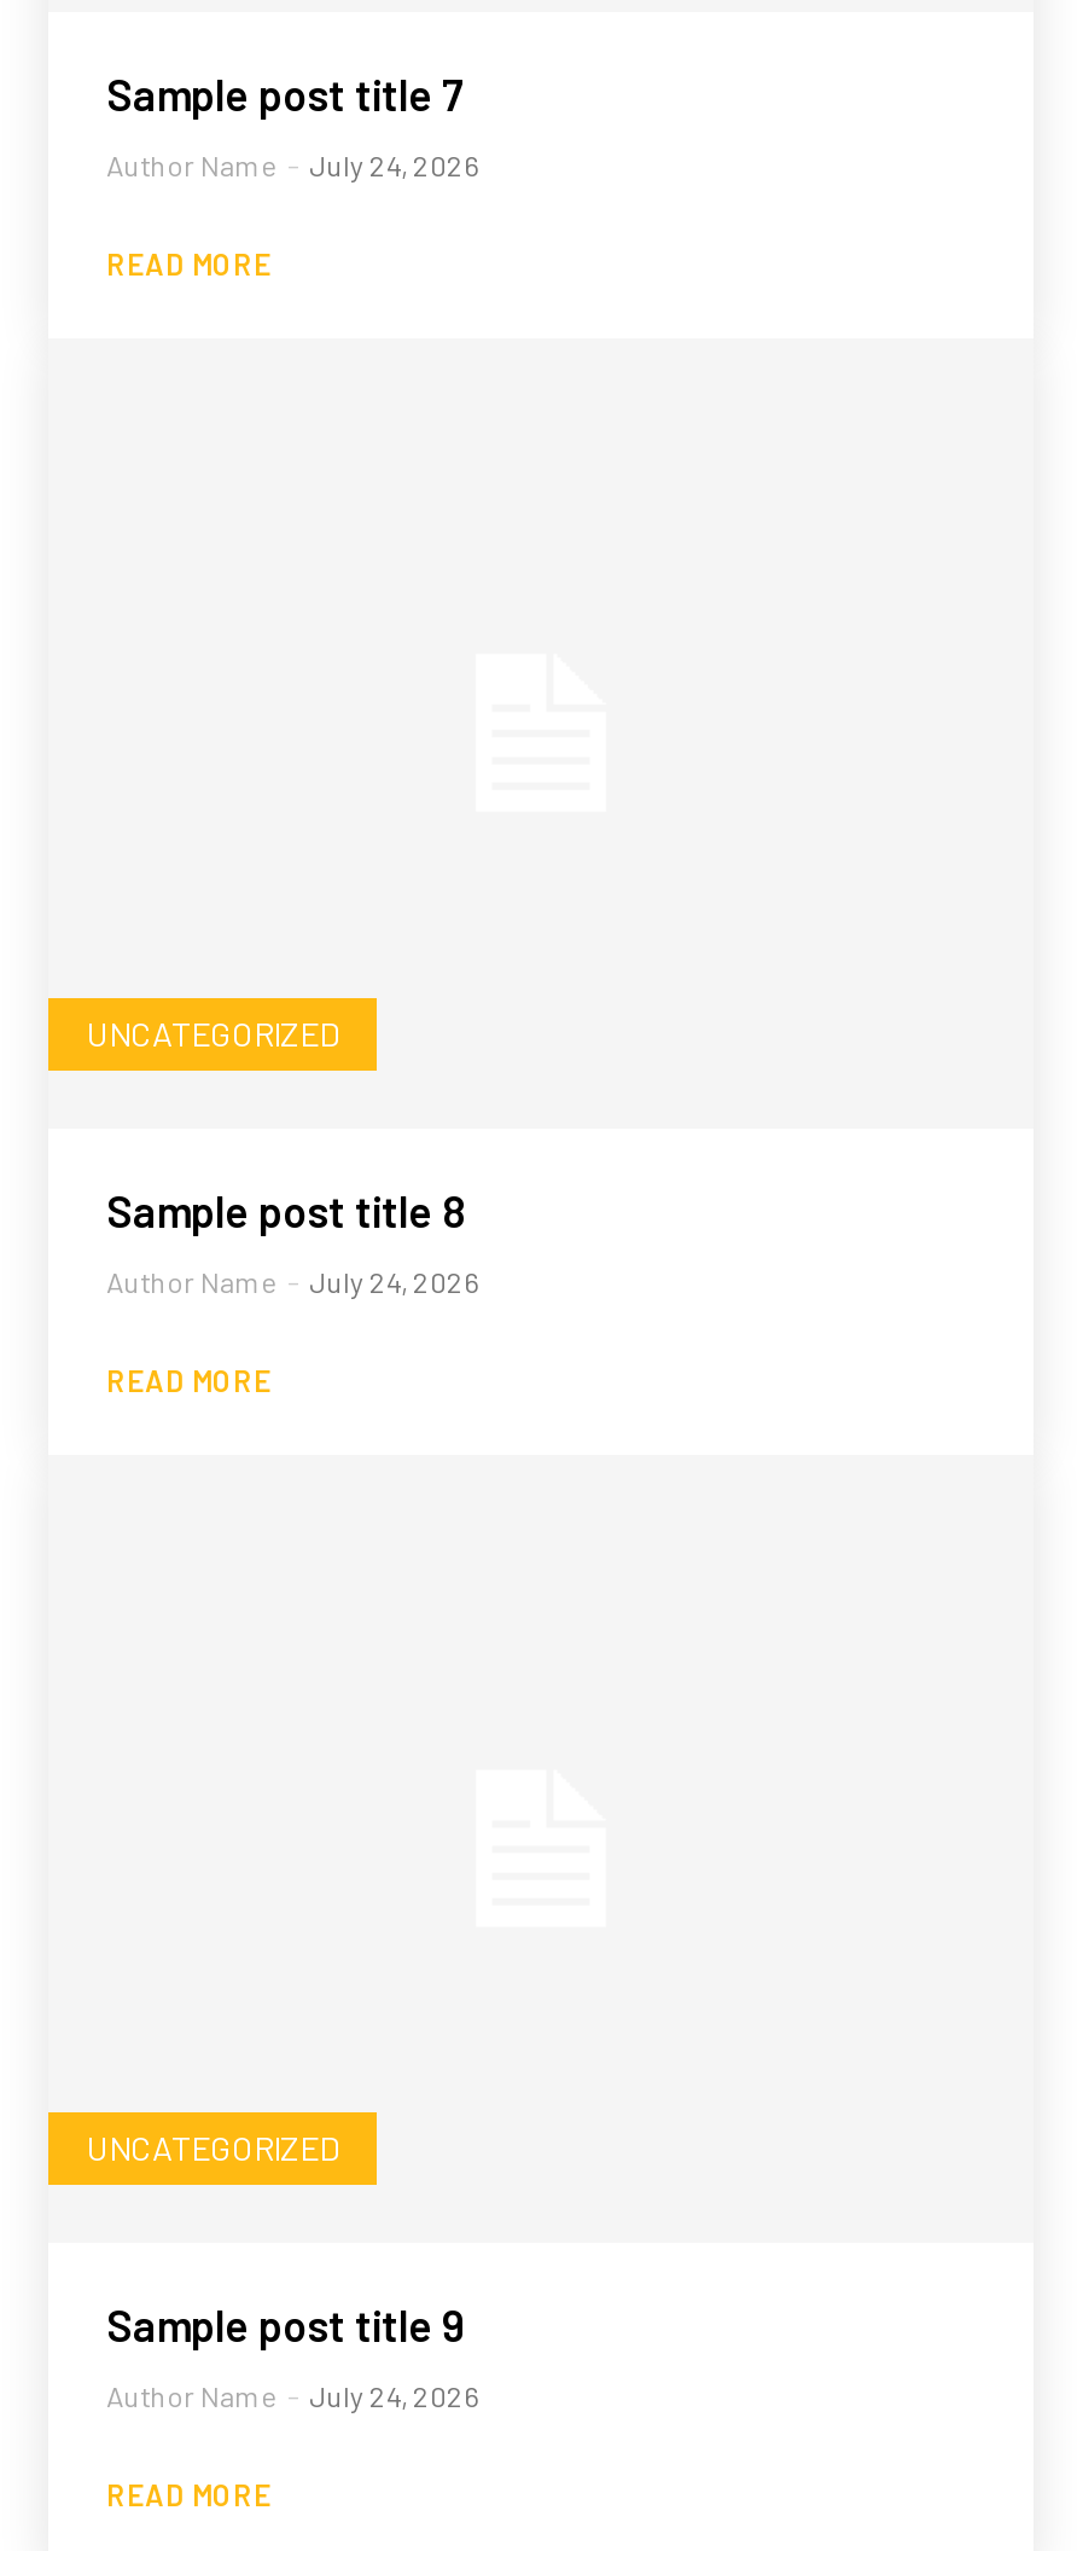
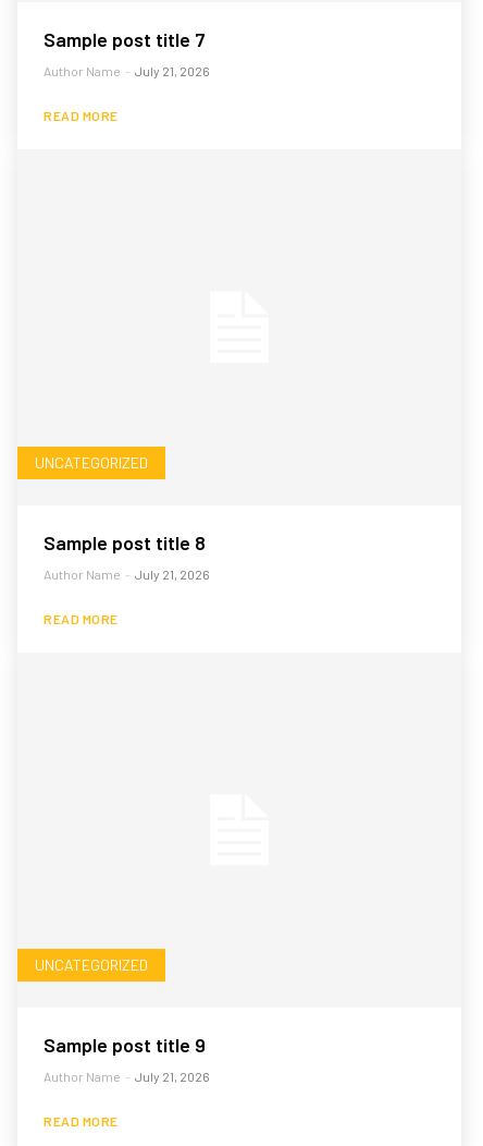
[106,148,481,182] Author Name - July 24, 2026 -> [44,64,210,79] Author Name - July 21, 2026
[106,1264,481,1297] Author Name - July 24, 2026 -> [44,566,210,581] Author Name - July 21, 2026
[106,2379,481,2413] Author Name - July 24, 2026 -> [44,1069,210,1084] Author Name - July 21, 2026

